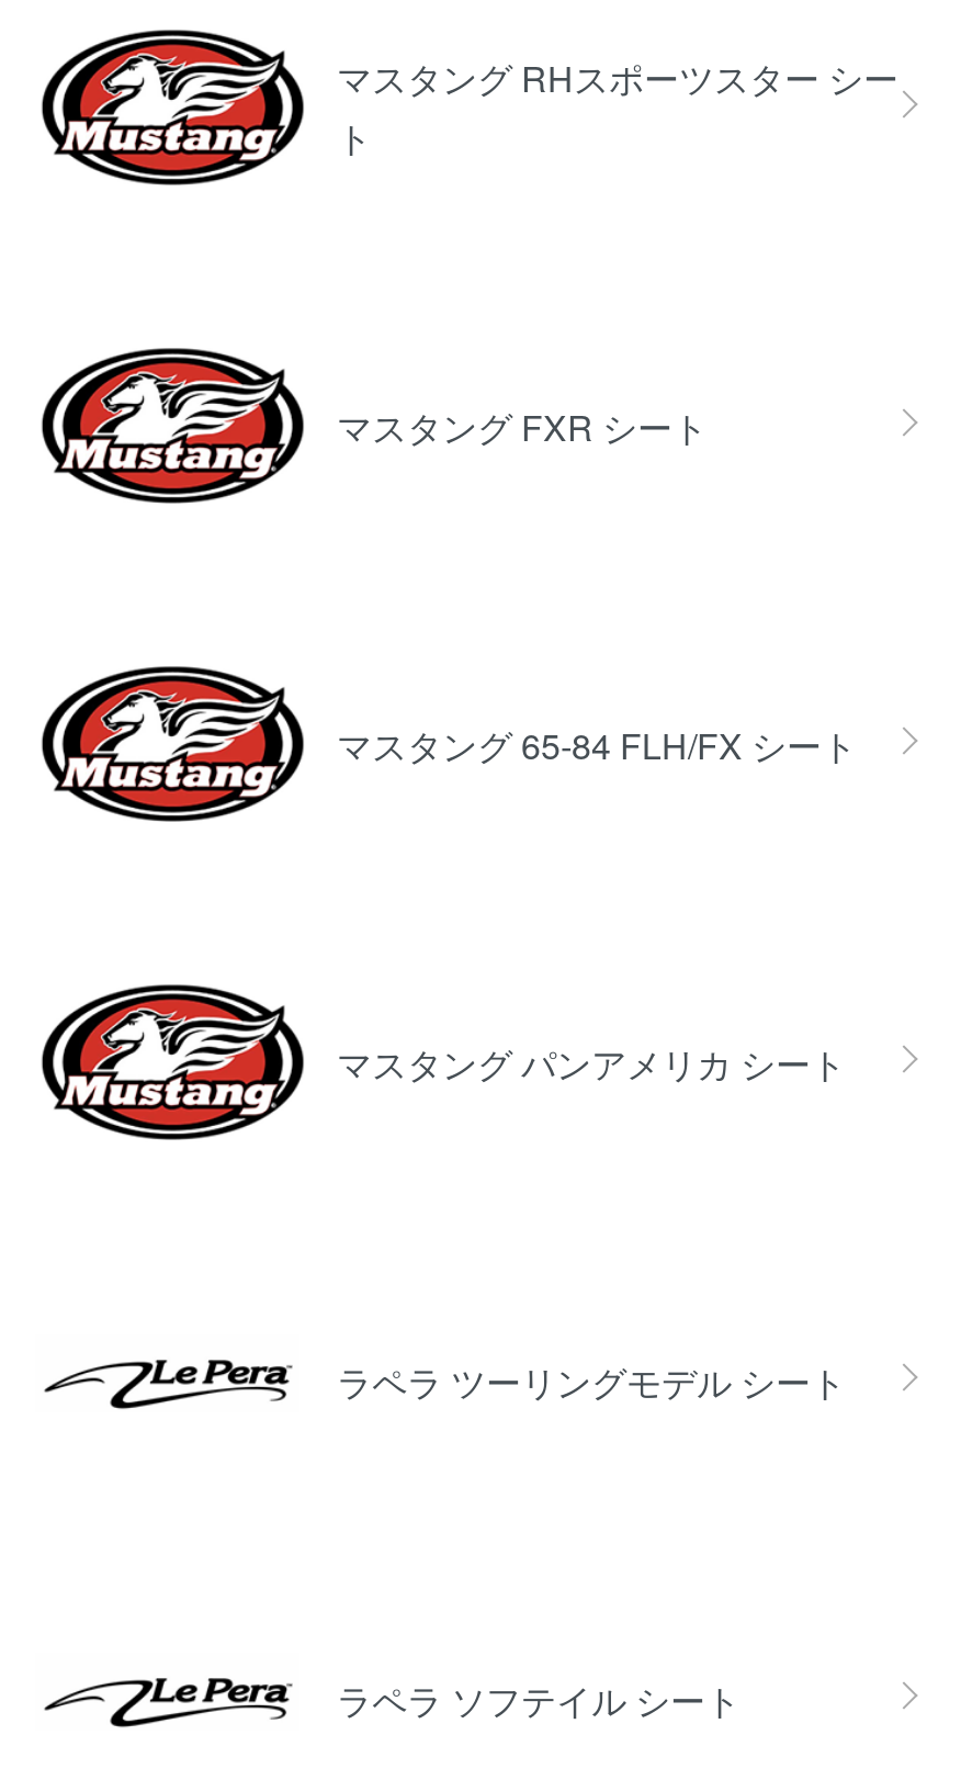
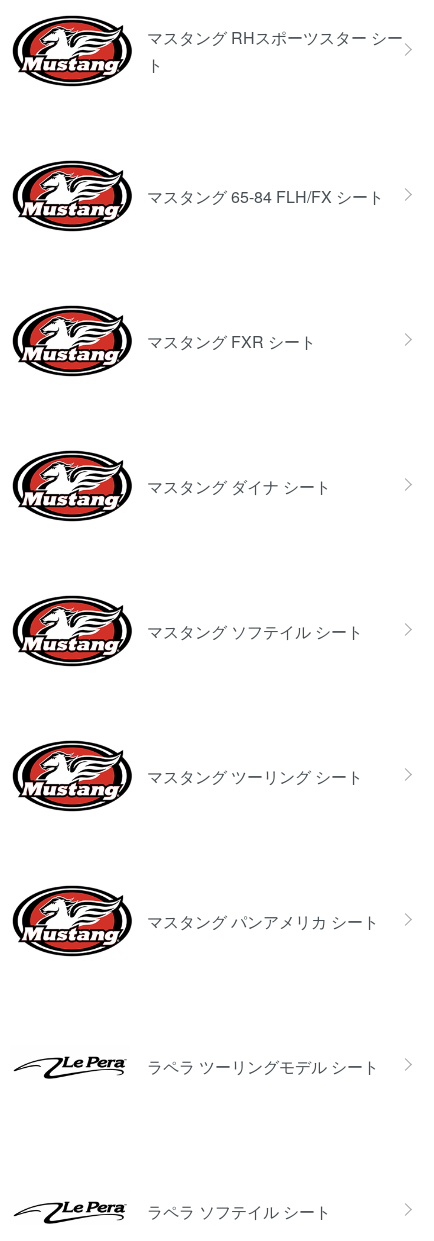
moved [41,347,306,505] -> [12,15,133,87]: [image]
moved [337,401,708,451] -> [147,329,316,352]: マスタング FXR シート
moved [41,665,857,823] -> [12,160,384,232]: [image] | マスタング 65-84 FLH/FX シート
none -> [147,474,331,497] マスタング ダイナ シート
none -> [147,619,363,642] マスタング ソフテイル シート
none -> [147,764,363,787] マスタング ツーリング シート

